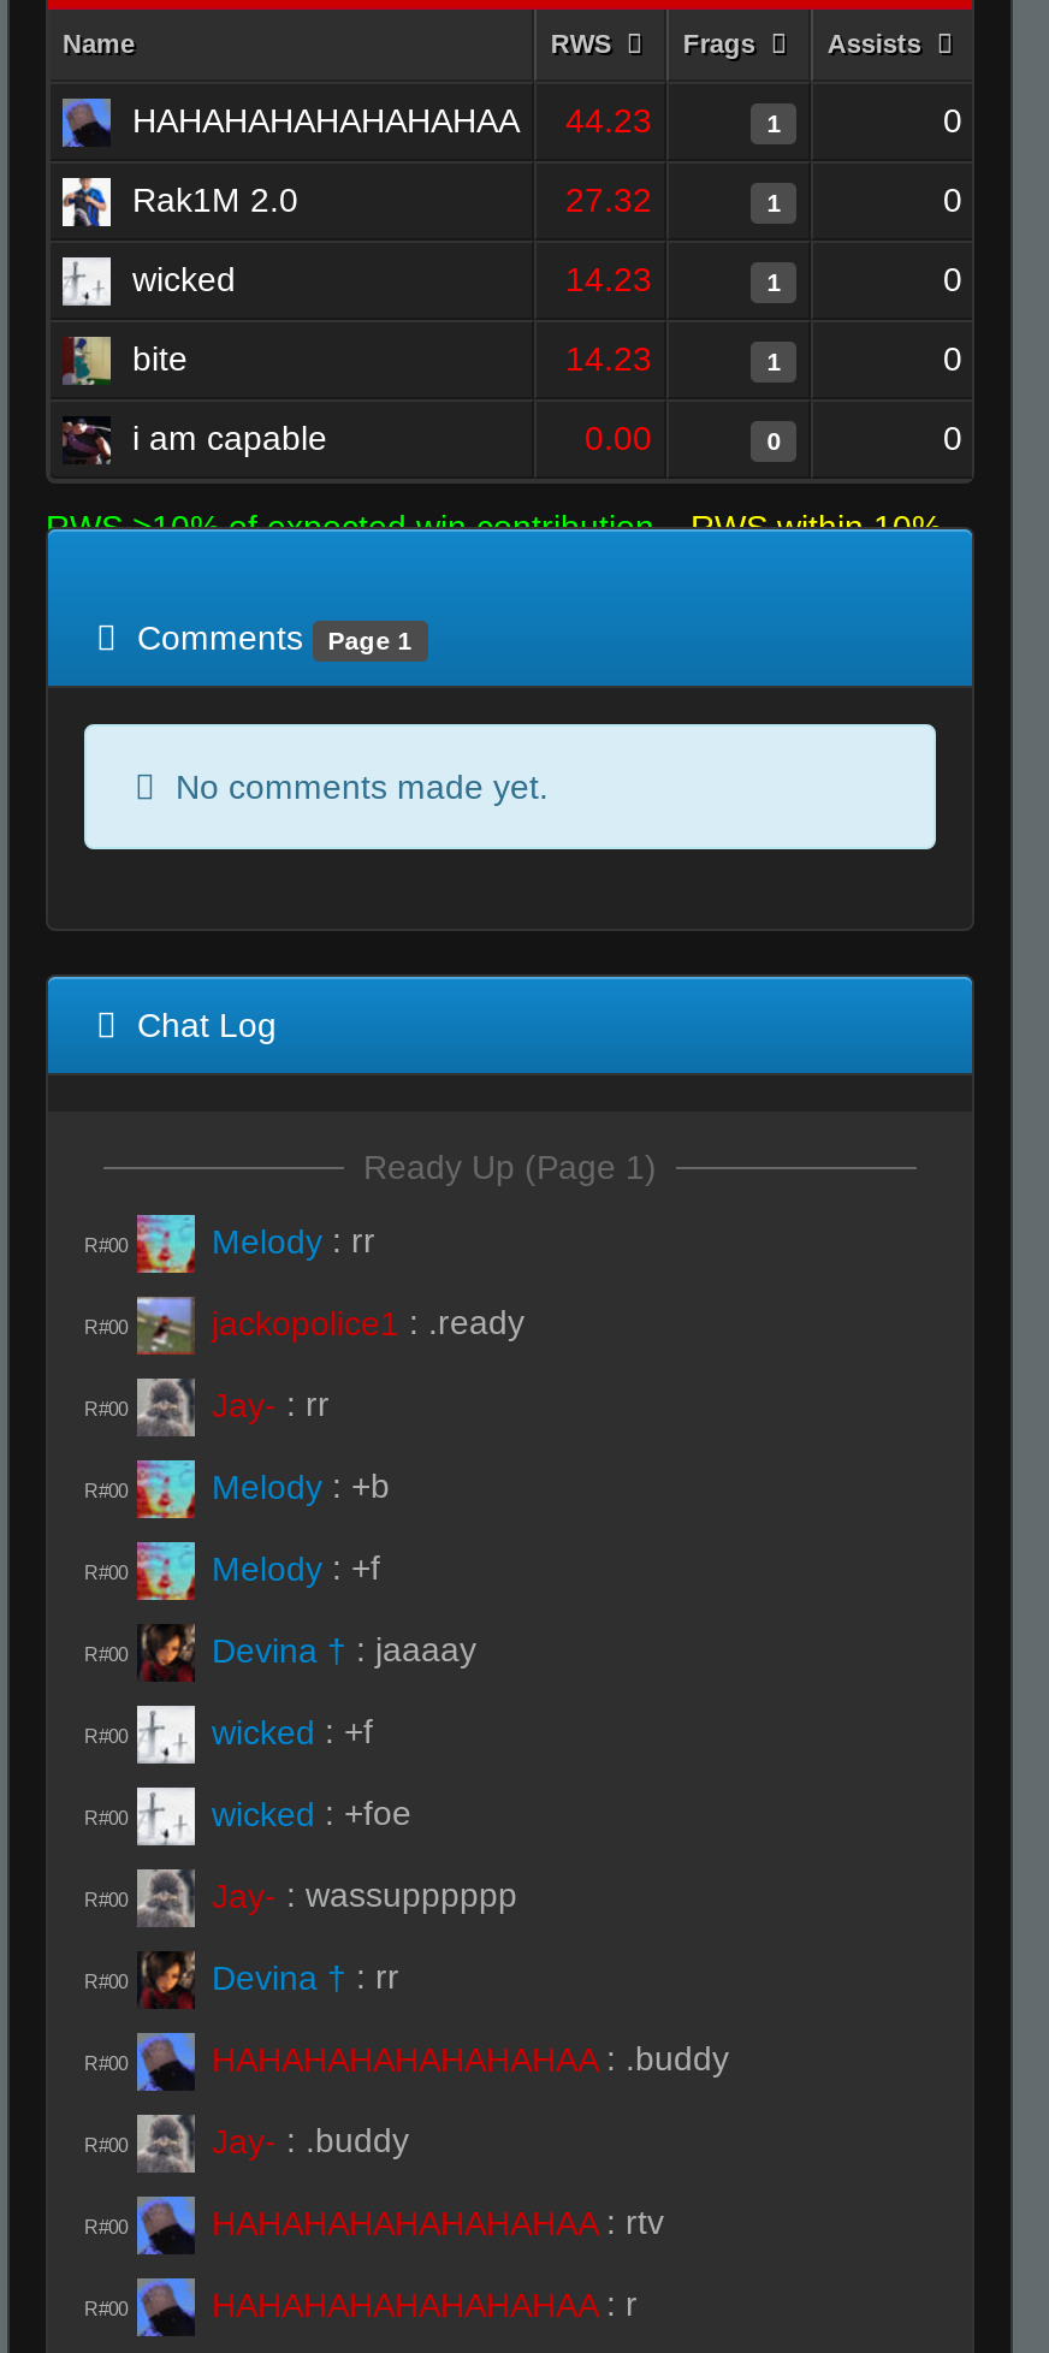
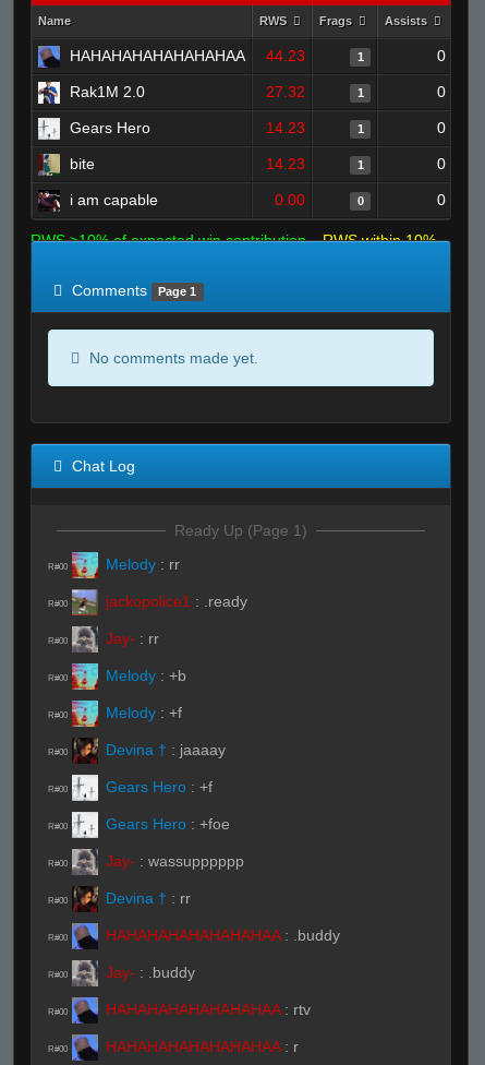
[132,260,236,298] wicked -> [70,119,150,136] Gears Hero
[212,1712,373,1751] wicked : +f -> [106,778,213,795] Gears Hero : +f
[212,1794,411,1833] wicked : +foe -> [106,815,230,832] Gears Hero : +foe

